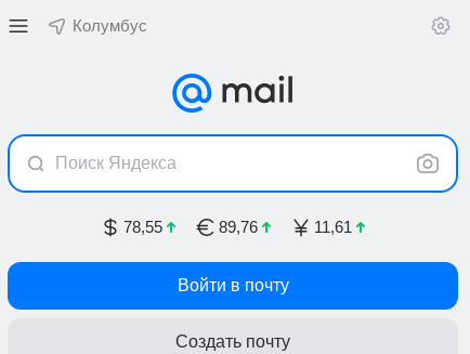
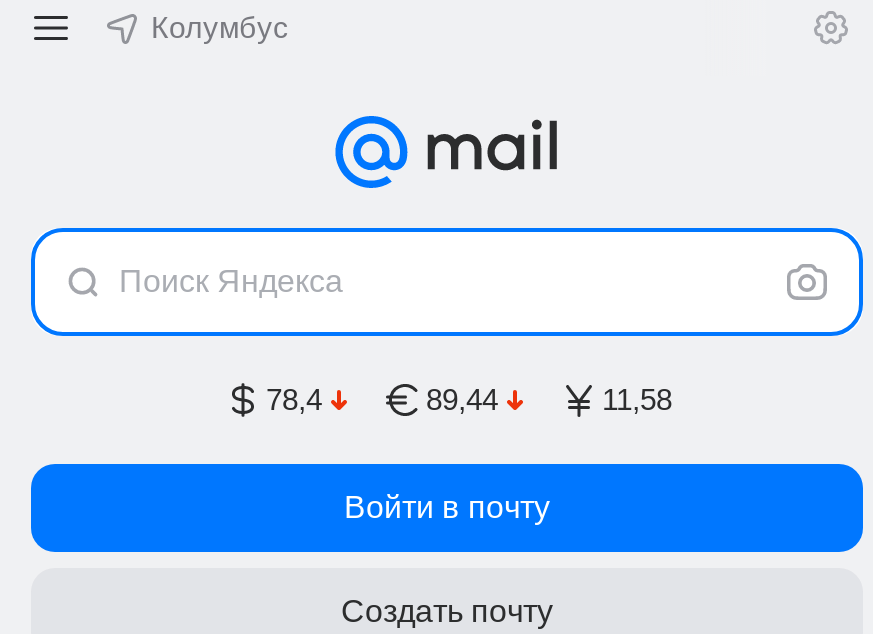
[123,218,162,236] 78,55 -> [266,382,322,416] 78,4
[218,218,257,236] 89,76 -> [426,382,498,416] 89,44
[314,218,351,236] 11,61 -> [602,382,672,416] 11,58

